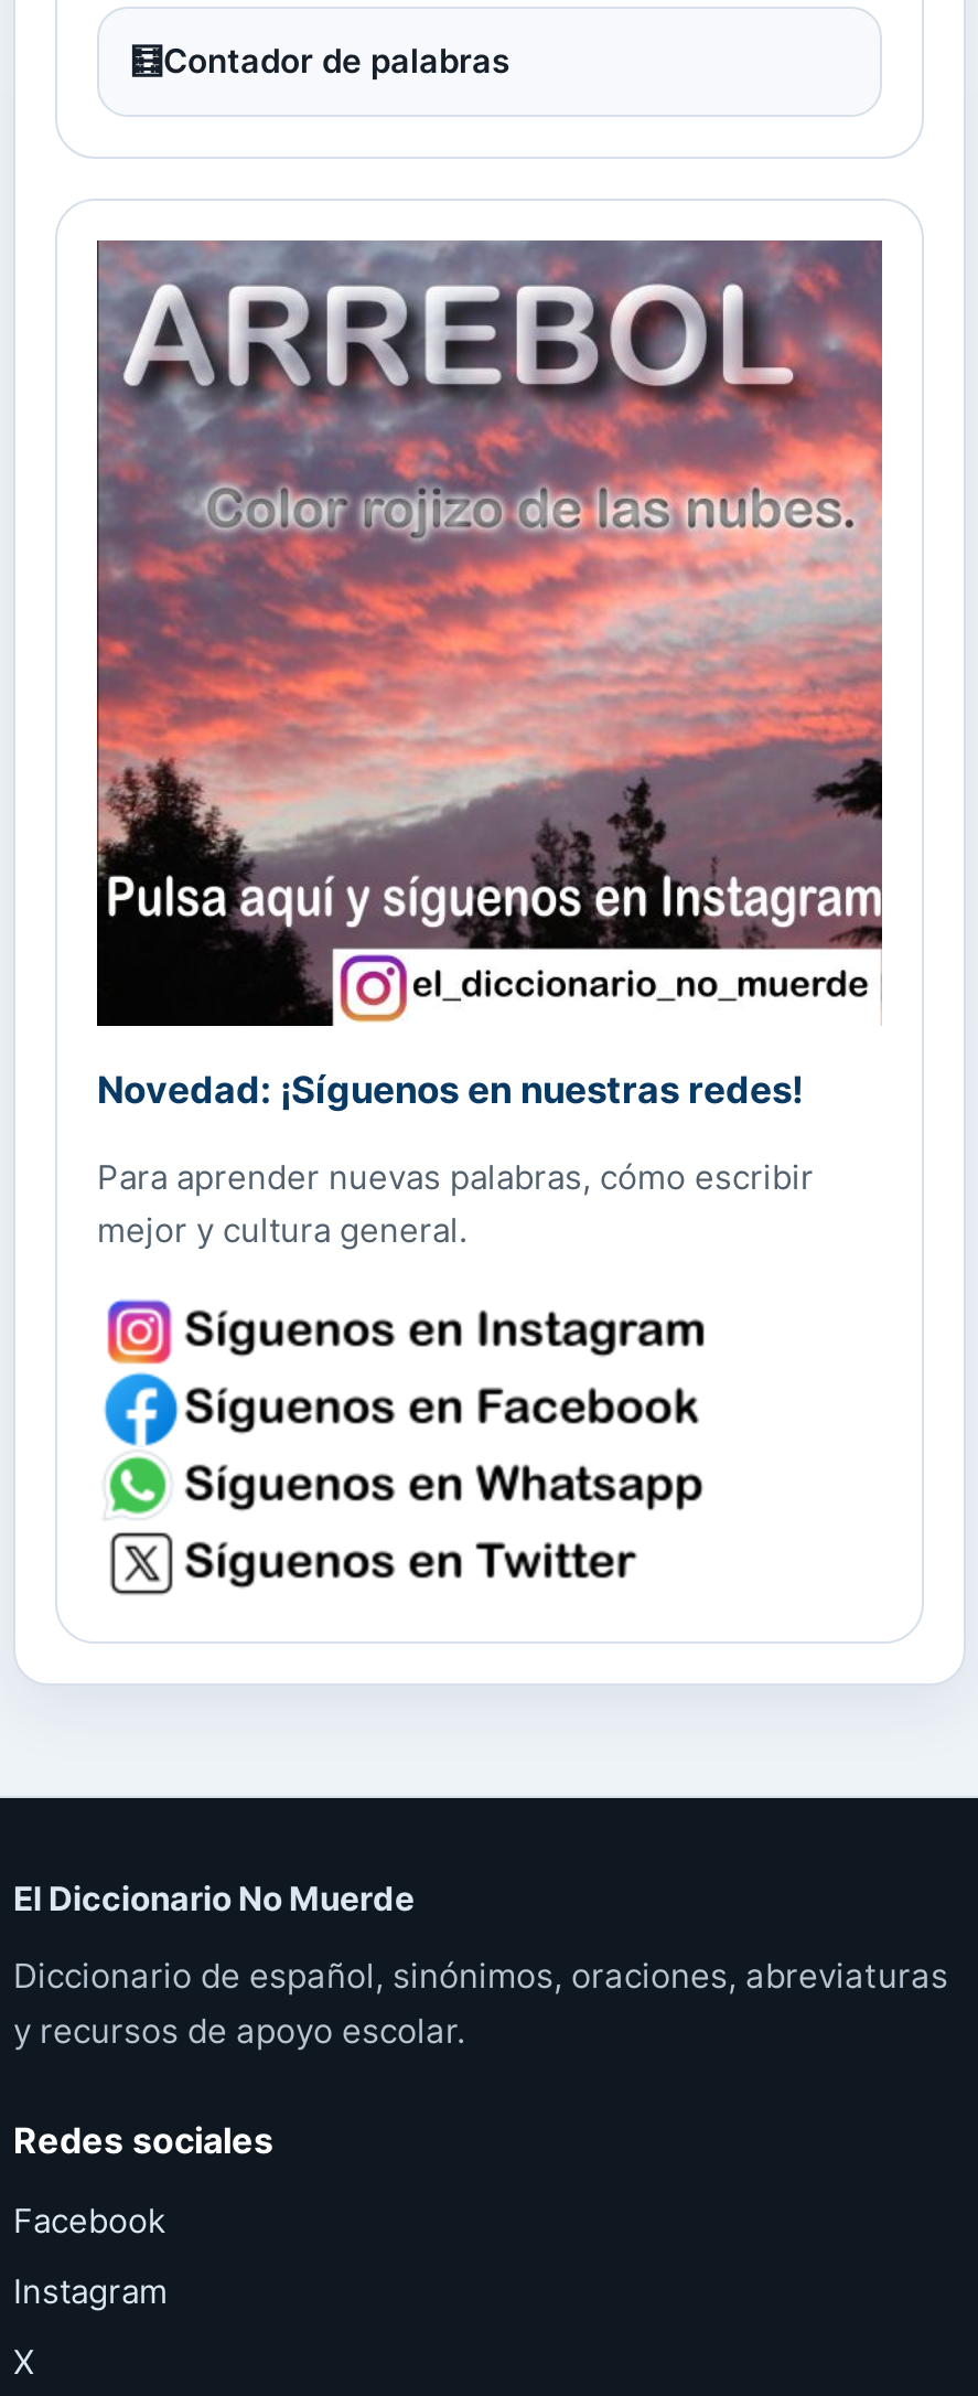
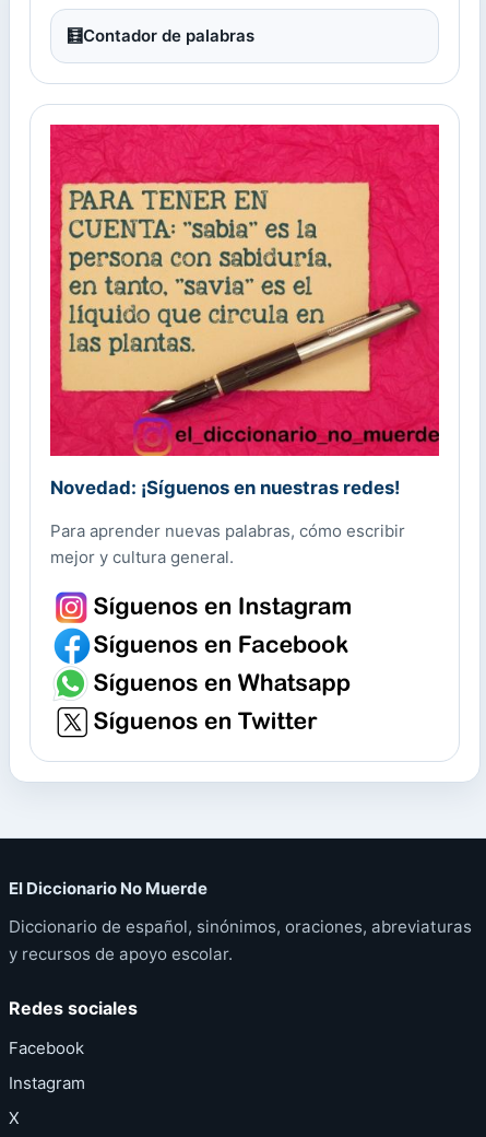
[95,238,884,1028] [image] -> [49,124,440,457] [image]

